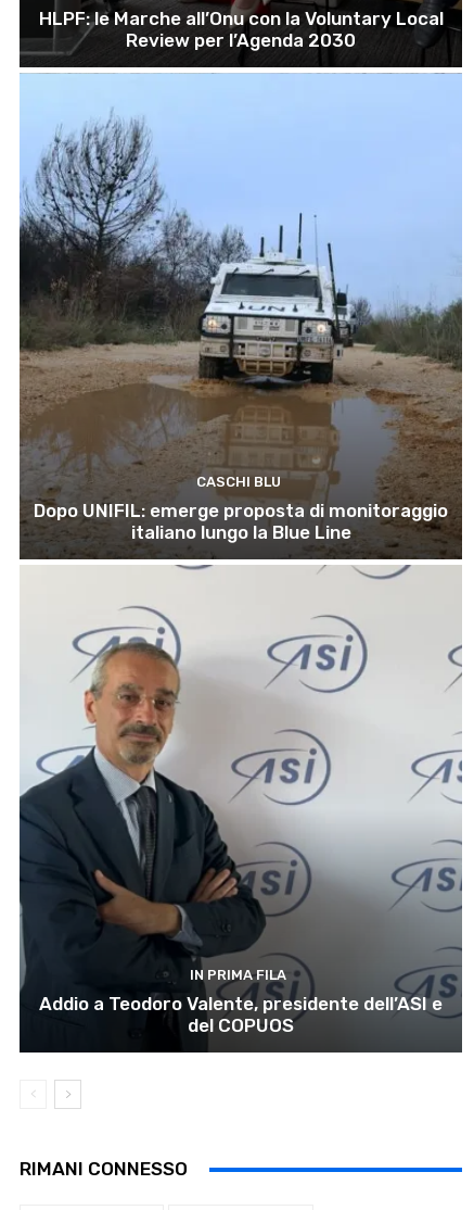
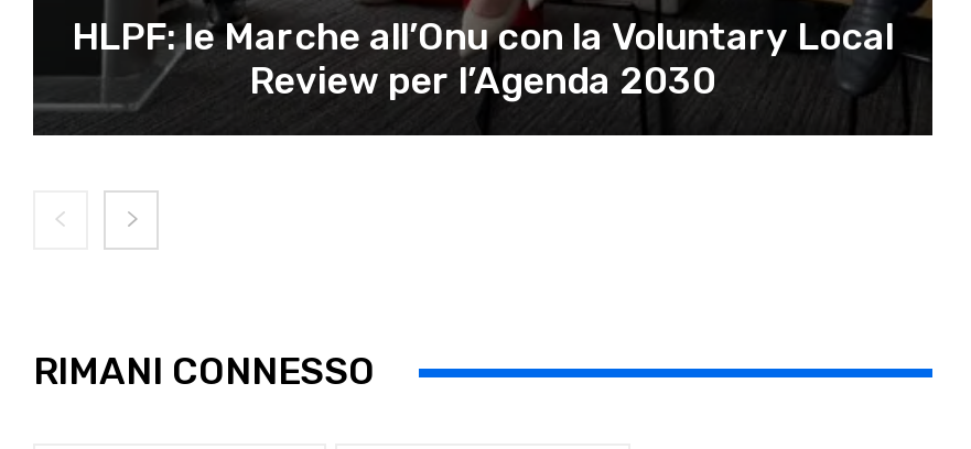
[18,67,463,543] [image] | CASCHI BLU | Dopo UNIFIL: emerge proposta di monitoraggio | italiano lungo la Blue Line -> none
[18,530,463,1054] [image] | IN PRIMA FILA | Addio a Teodoro Valente, presidente dell’ASI e | del COPUOS -> none

